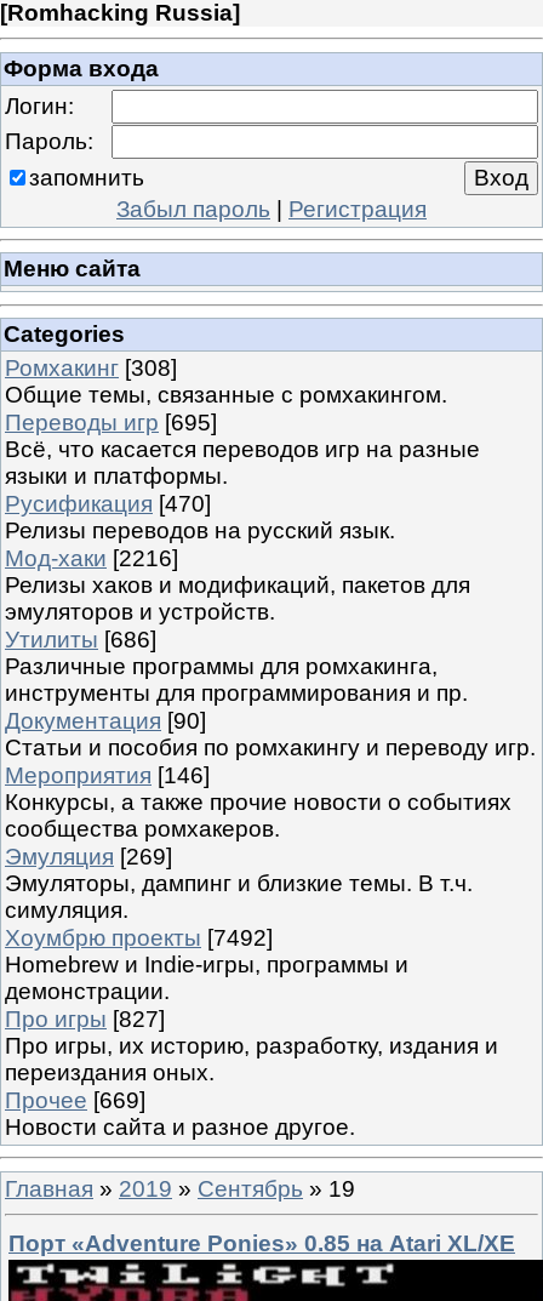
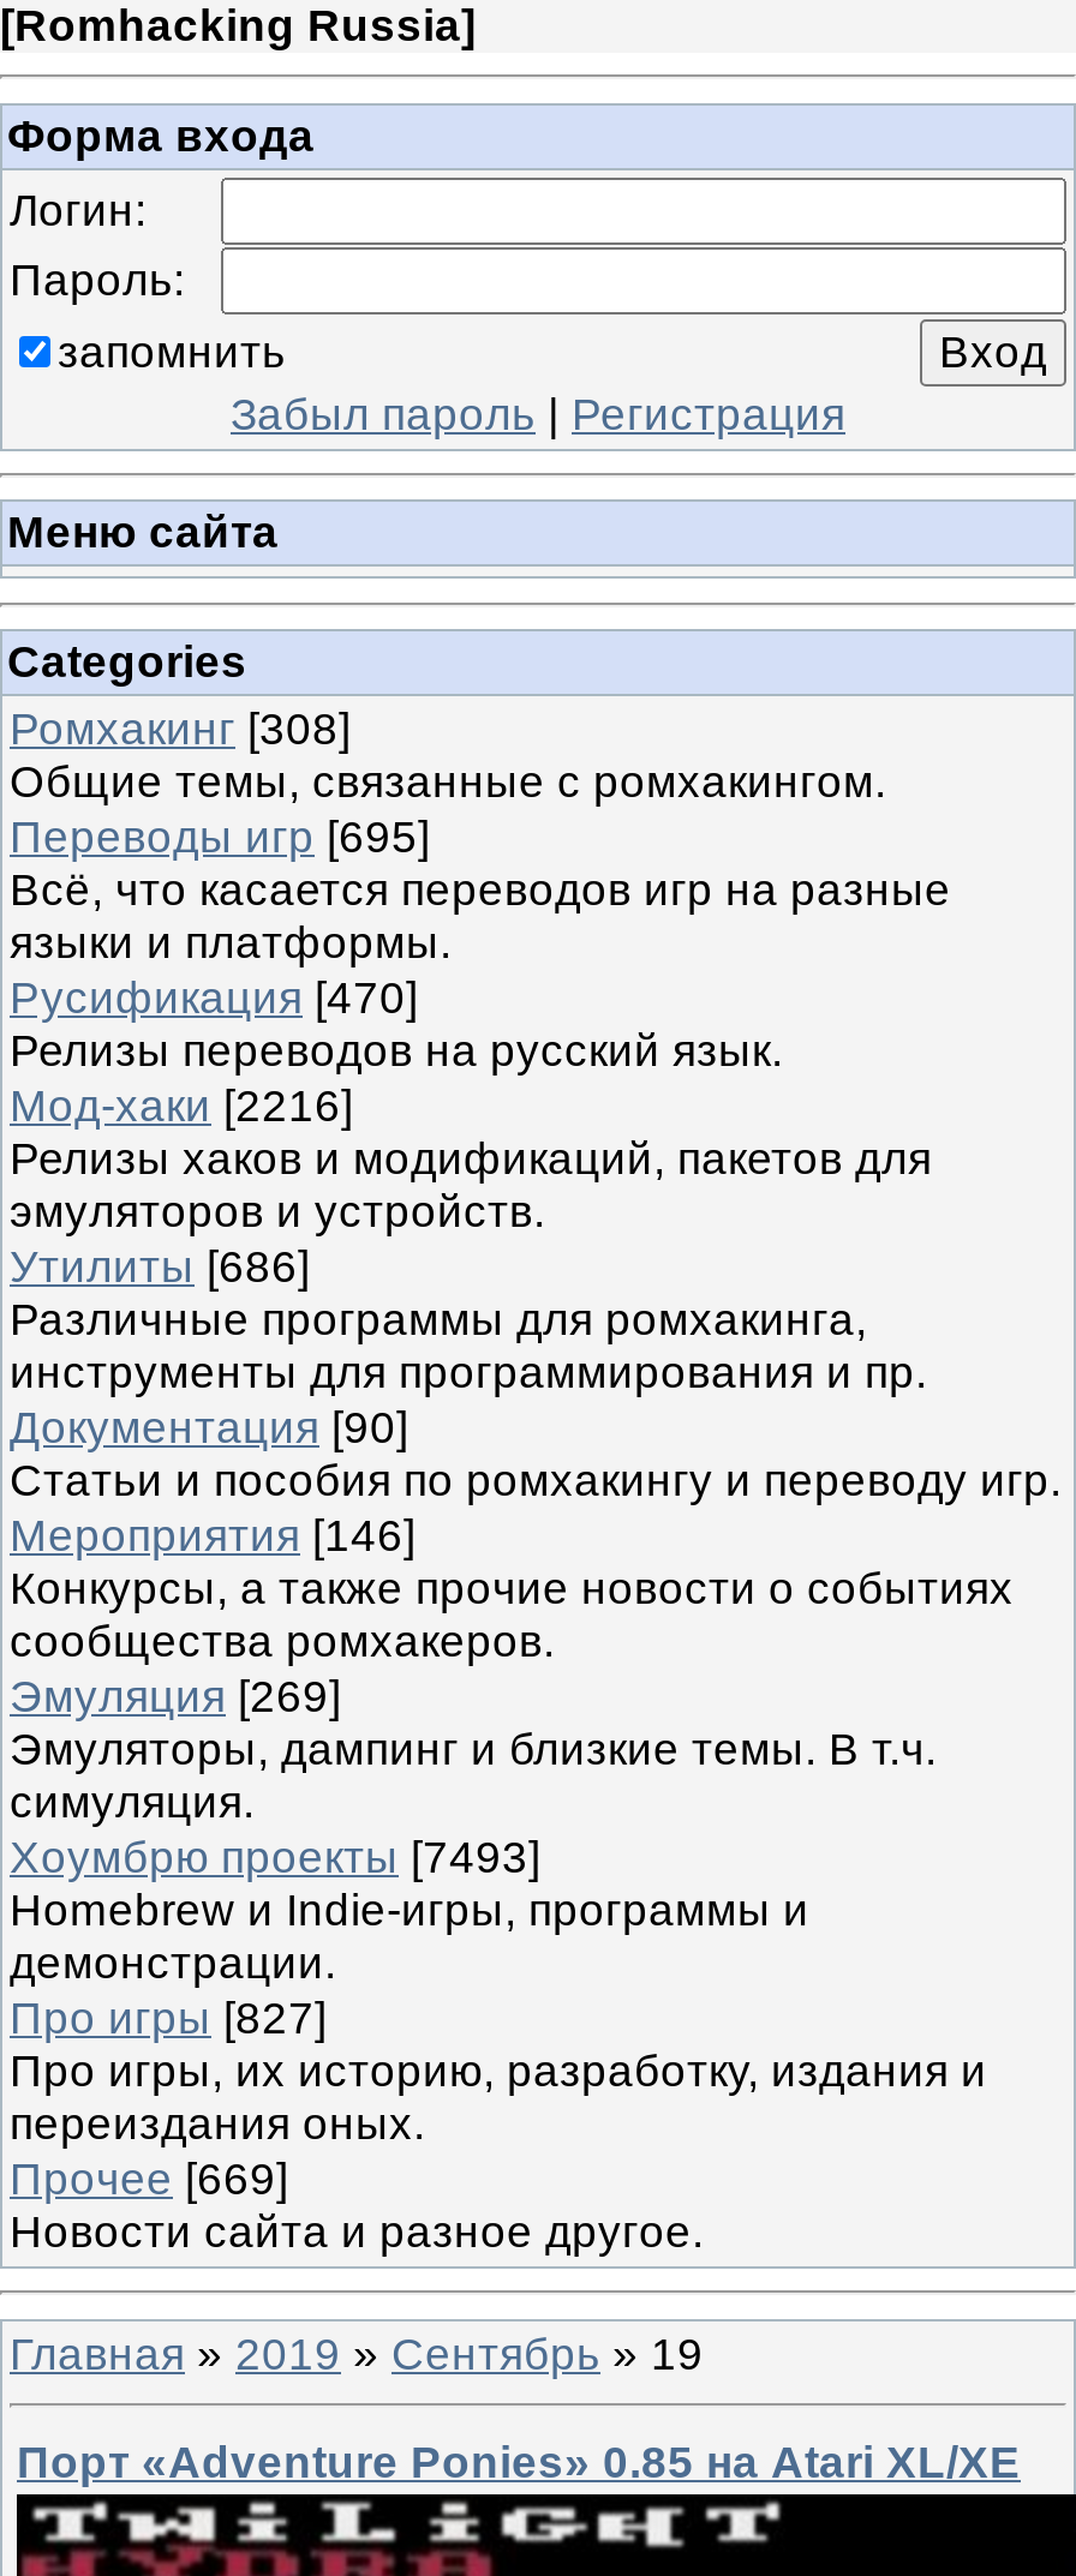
[5,925,273,951] Хоумбрю проекты [7492] -> [10,1832,540,1882] Хоумбрю проекты [7493]

